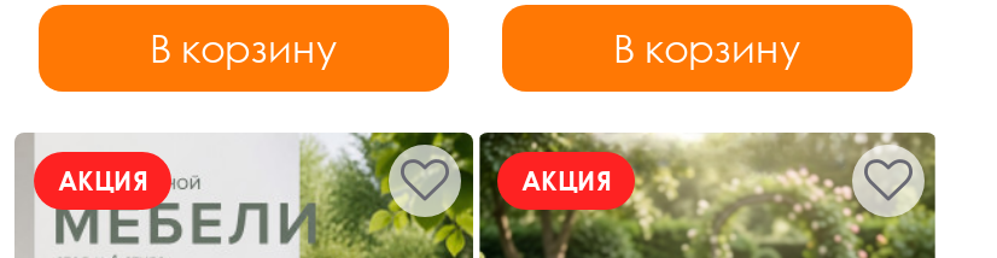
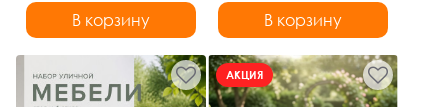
[58,162,147,198] АКЦИЯ -> none

